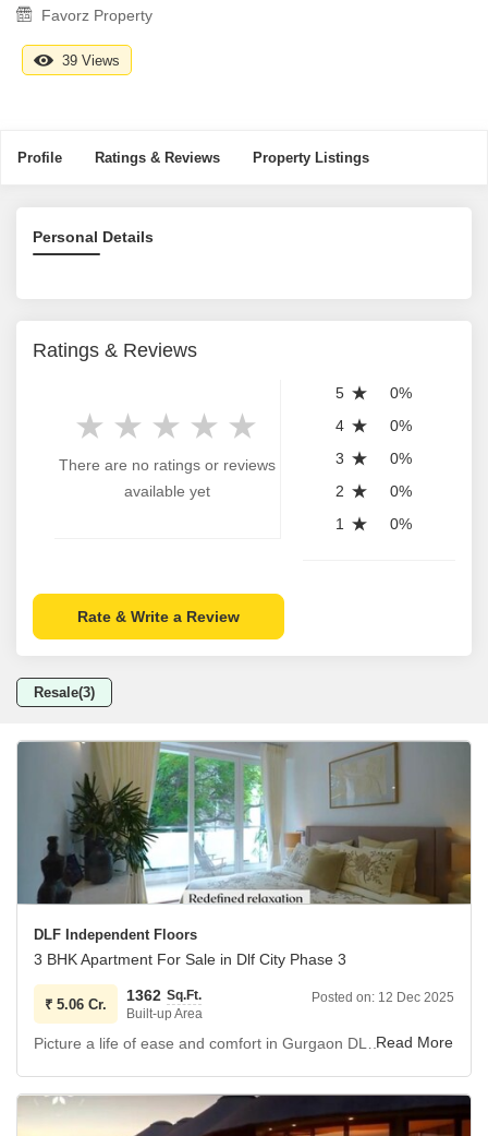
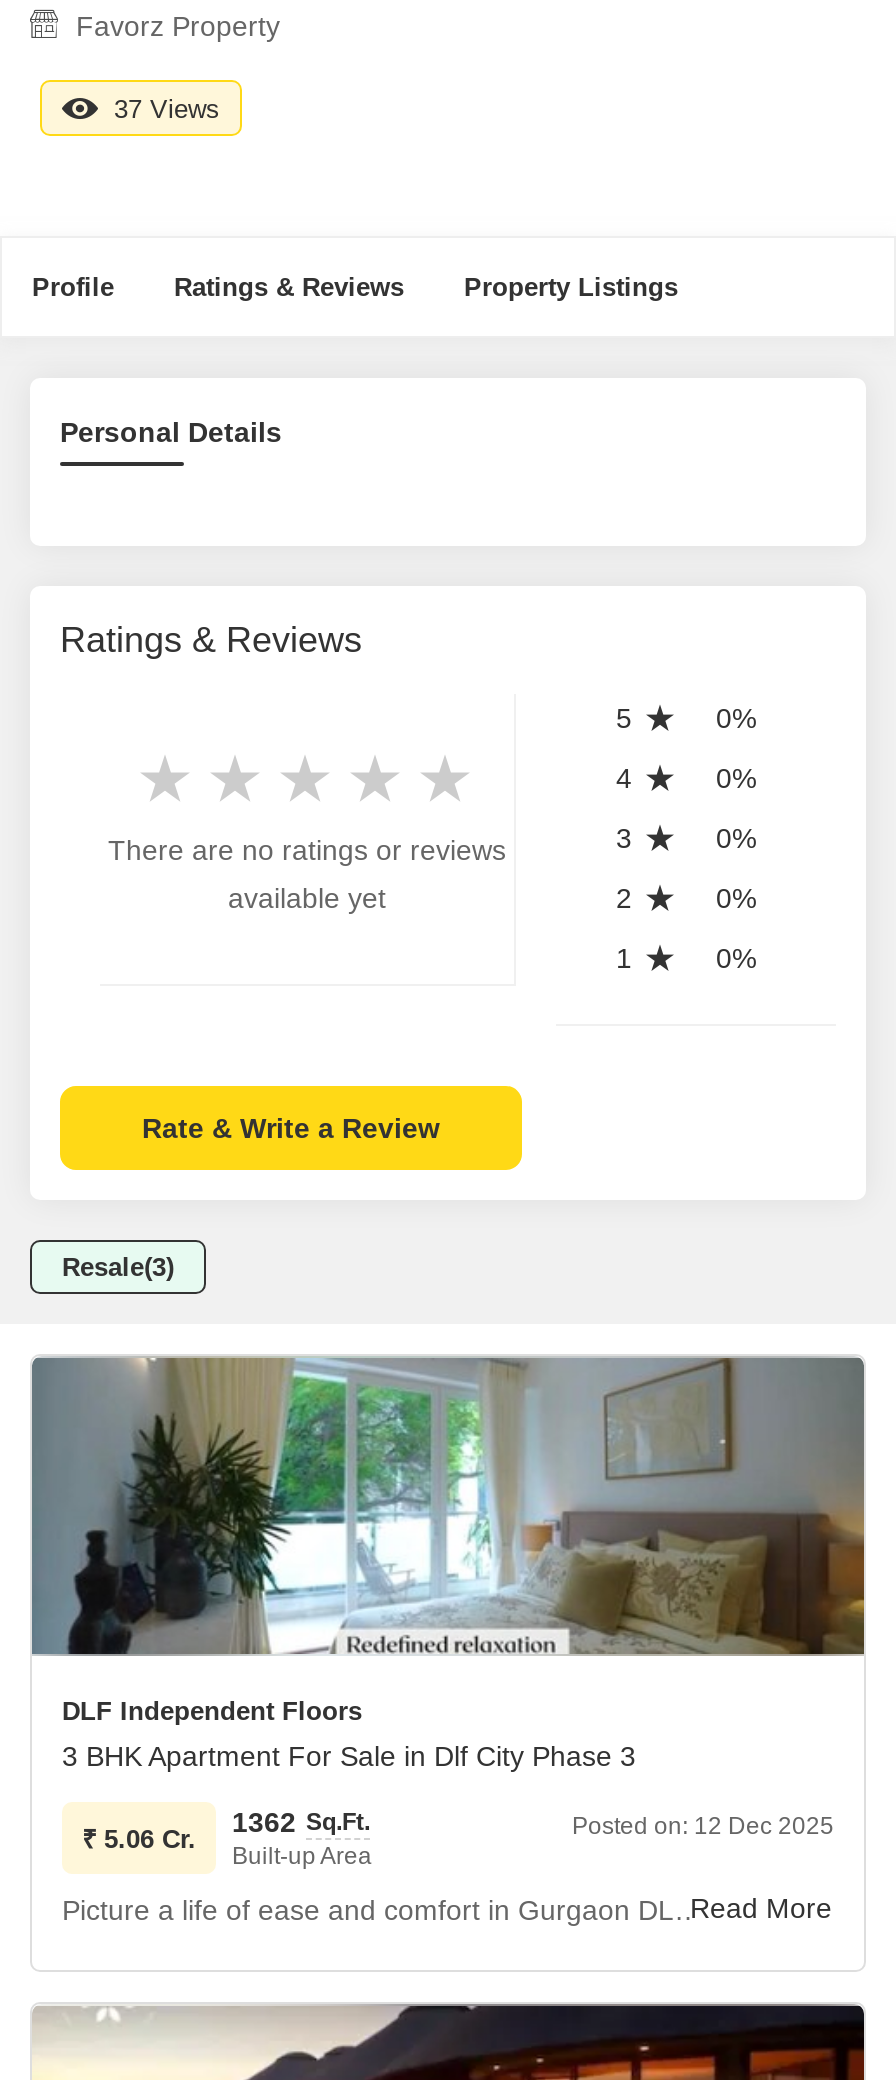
[62,52,120,68] 39 Views -> [114,93,220,123] 37 Views

